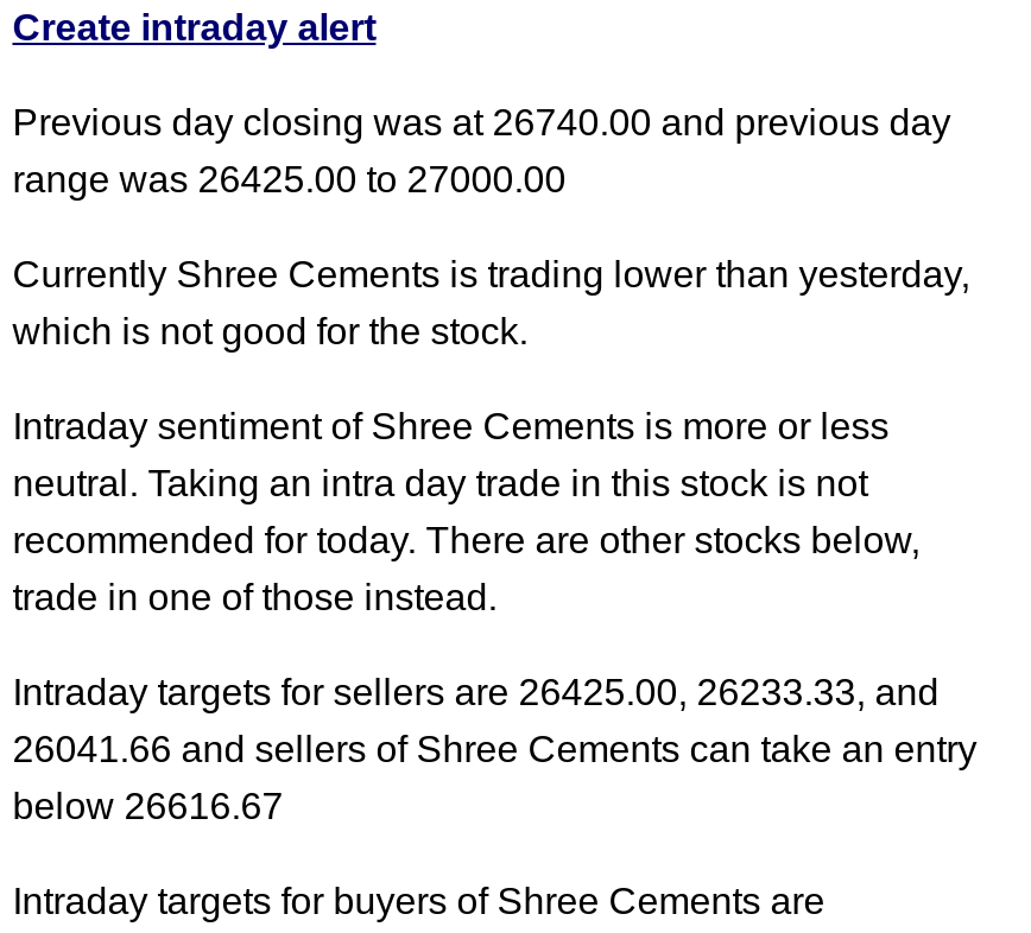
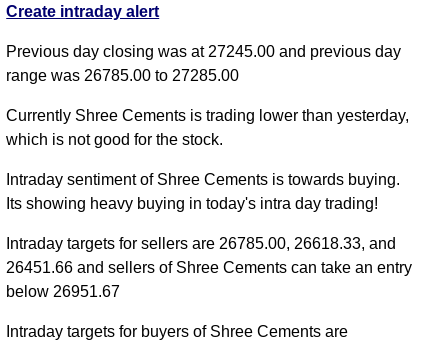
[12,103,951,143] Previous day closing was at 26740.00 and previous day -> [6,43,401,60] Previous day closing was at 27245.00 and previous day
[12,160,566,200] range was 26425.00 to 27000.00 -> [6,67,239,84] range was 26785.00 to 27285.00
[12,407,920,618] Intraday sentiment of Shree Cements is more or less | neutral. Taking an intra day trade in this stock is not | recommended for today. There are other stocks below, | trade in one of those instead. -> [6,171,400,212] Intraday sentiment of Shree Cements is towards buying. | Its showing heavy buying in today's intra day trading!
[12,673,977,827] Intraday targets for sellers are 26425.00, 26233.33, and | 26041.66 and sellers of Shree Cements can take an entry | below 26616.67 -> [6,235,412,300] Intraday targets for sellers are 26785.00, 26618.33, and | 26451.66 and sellers of Shree Cements can take an entry | below 26951.67

